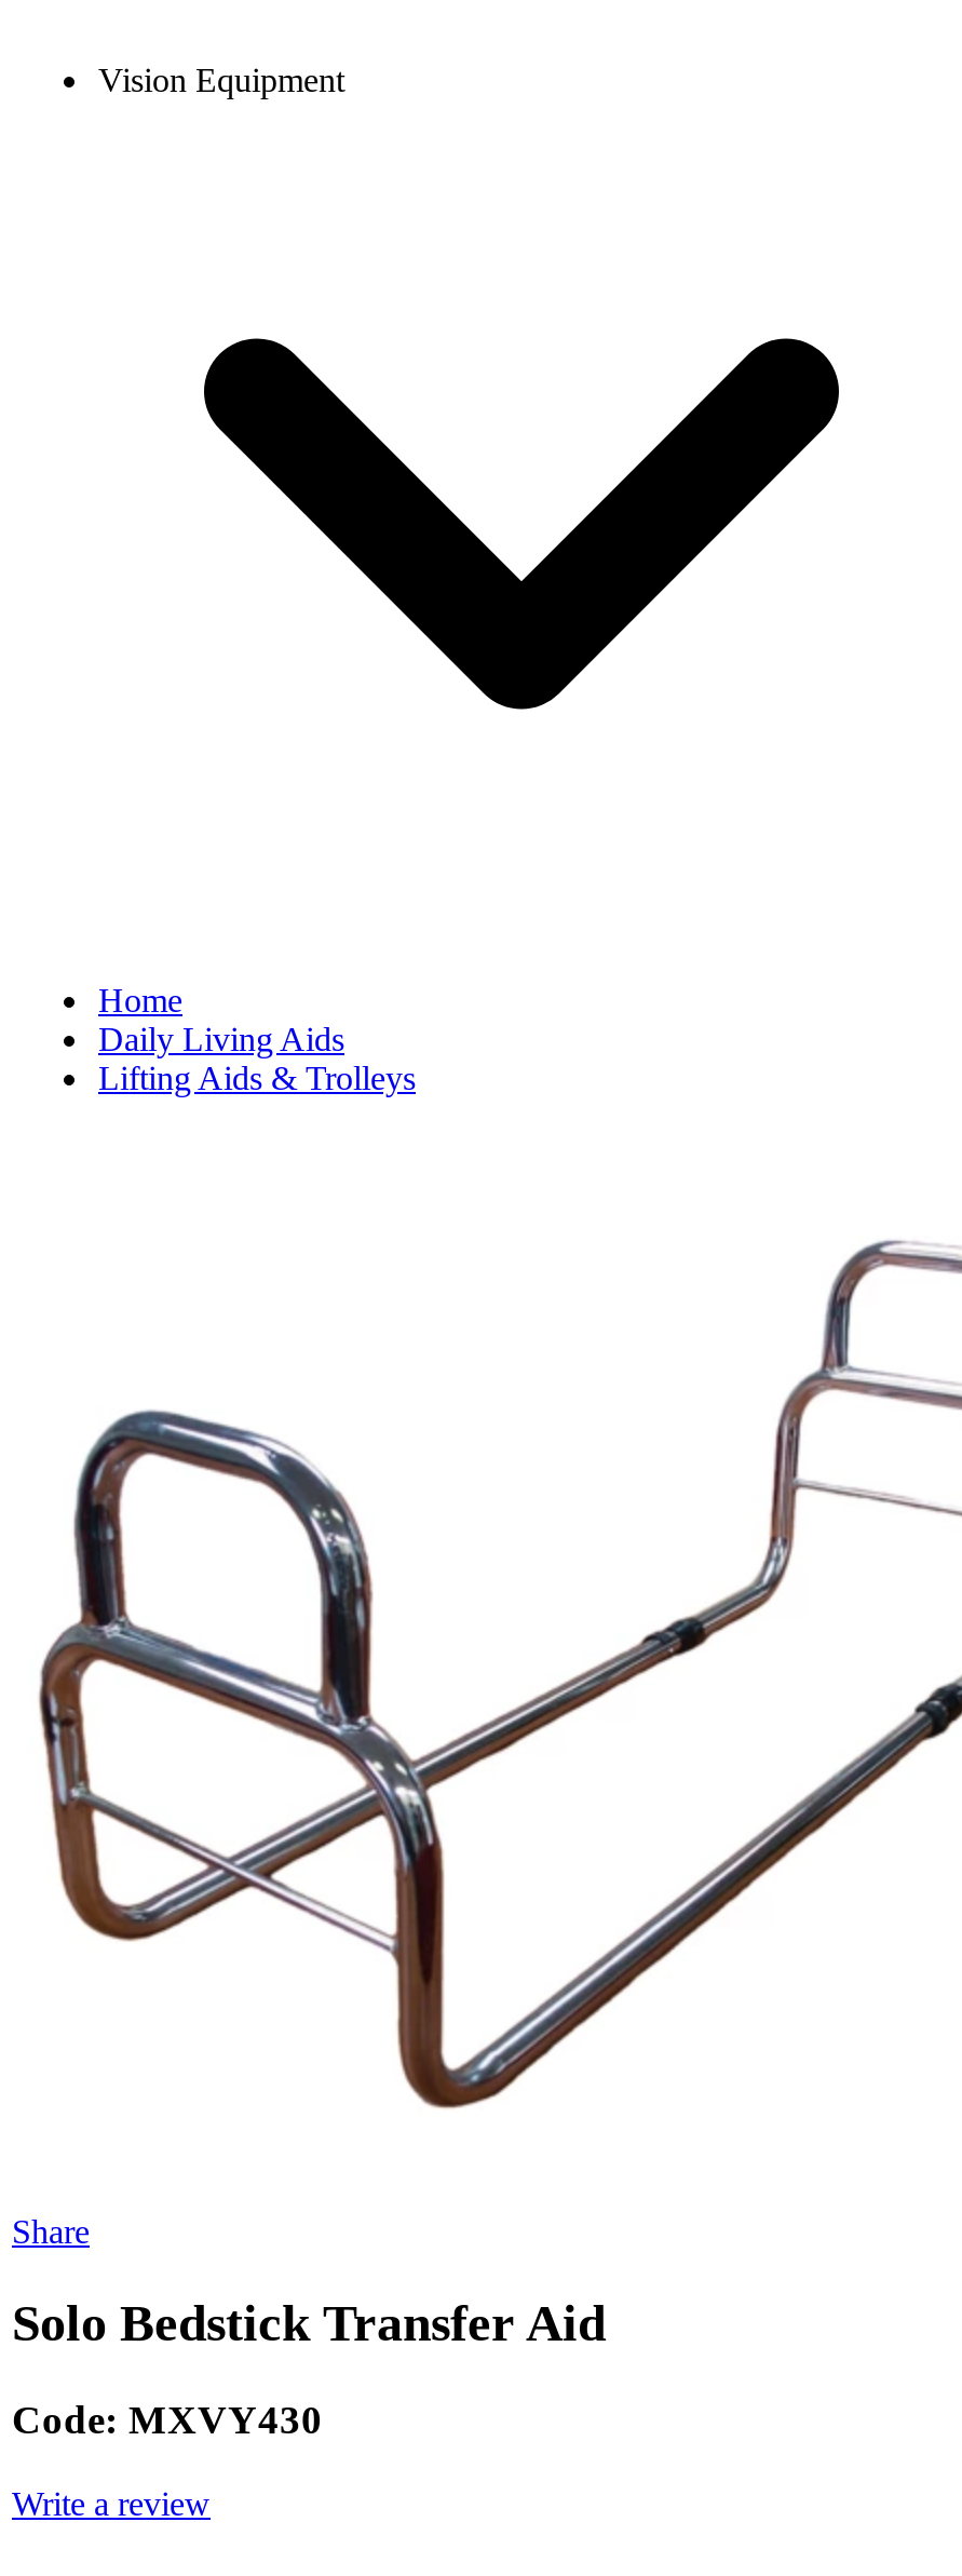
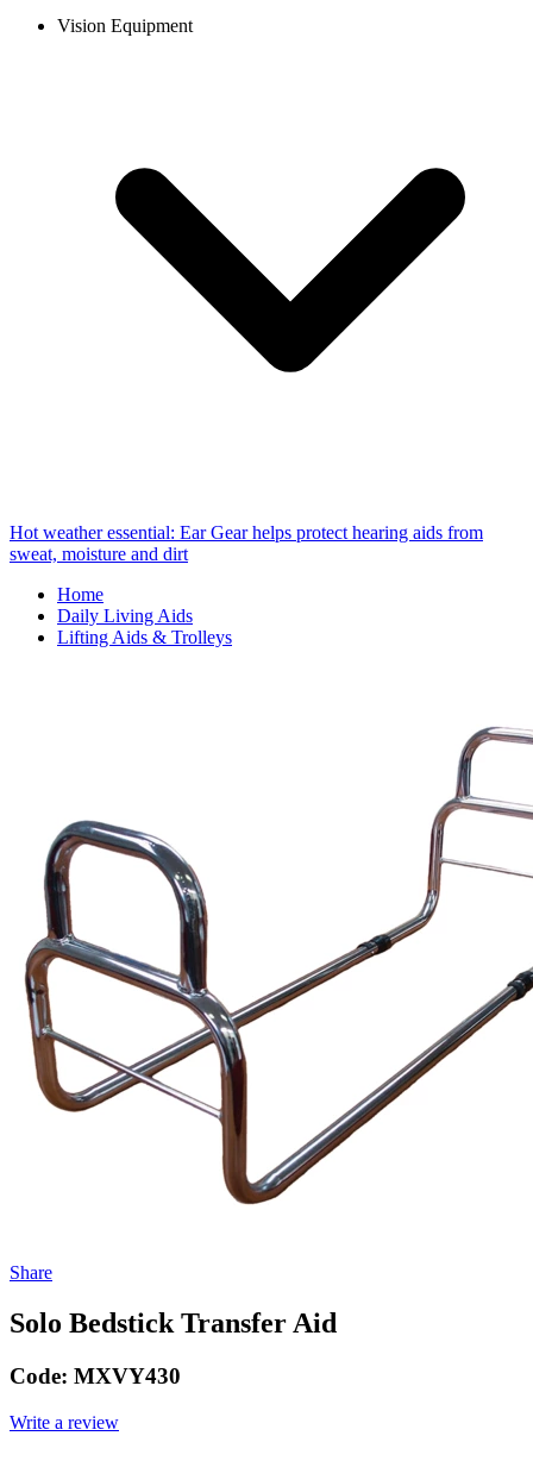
none -> [10,523,483,564] Hot weather essential: Ear Gear helps protect hearing aids from | sweat, moisture and dirt

